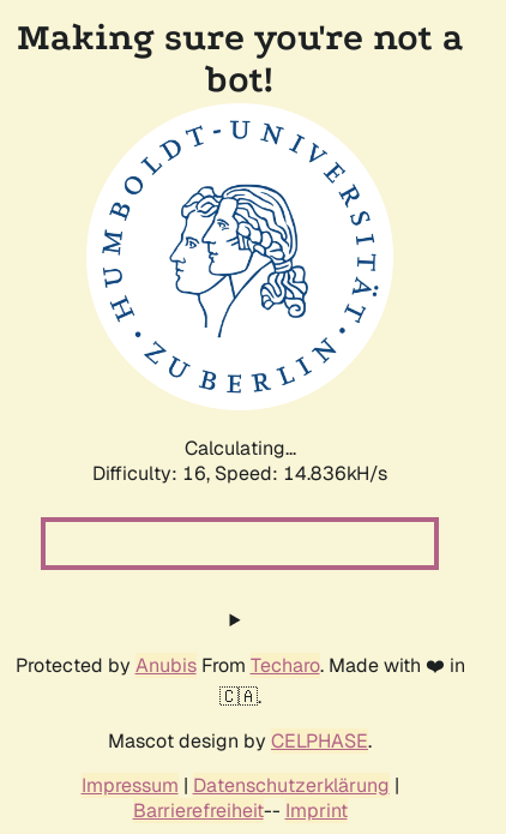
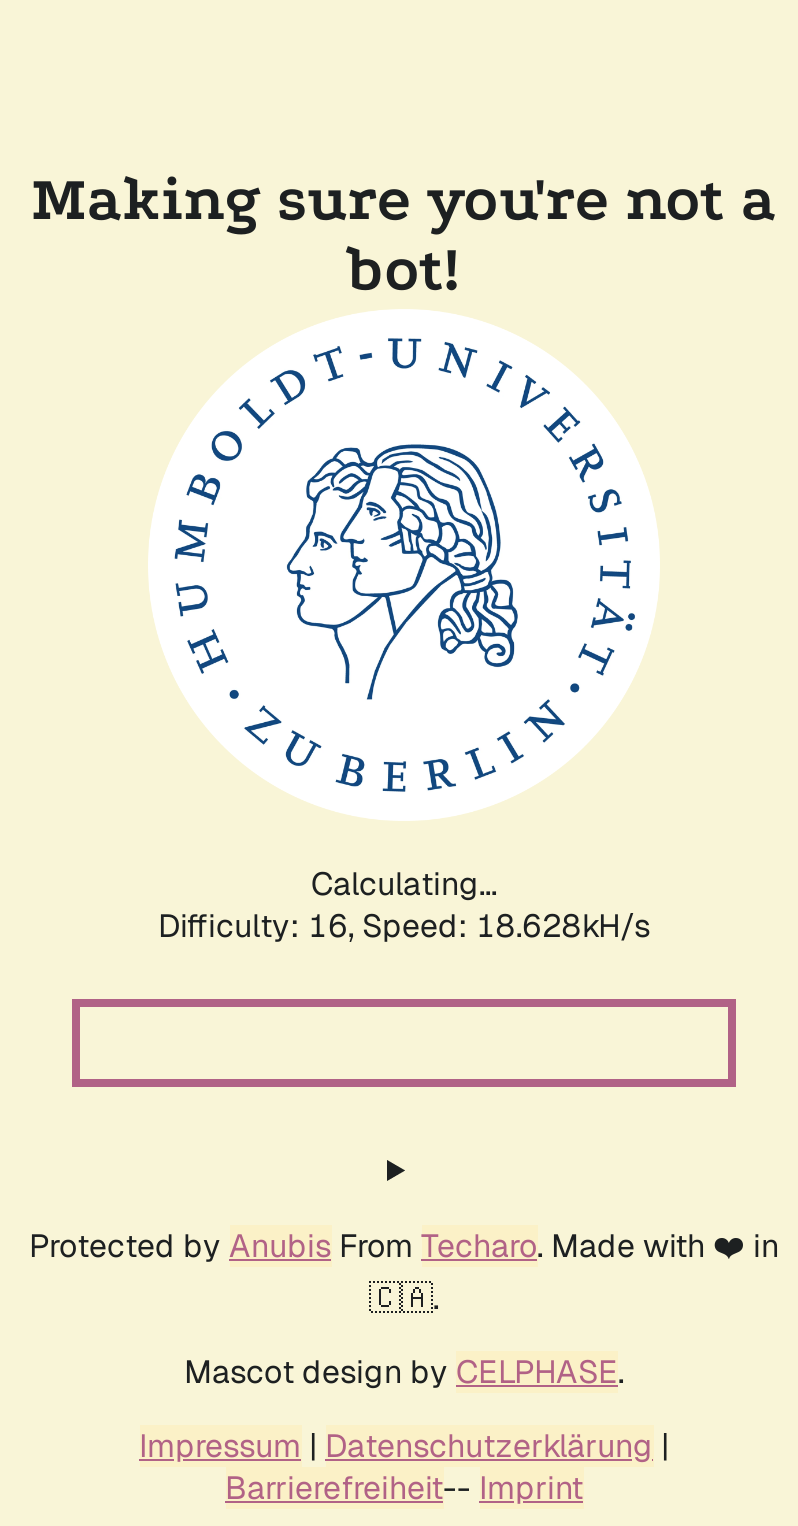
[92,461,387,486] Difficulty: 16, Speed: 14.836kH/s -> [158,905,650,947] Difficulty: 16, Speed: 18.628kH/s

